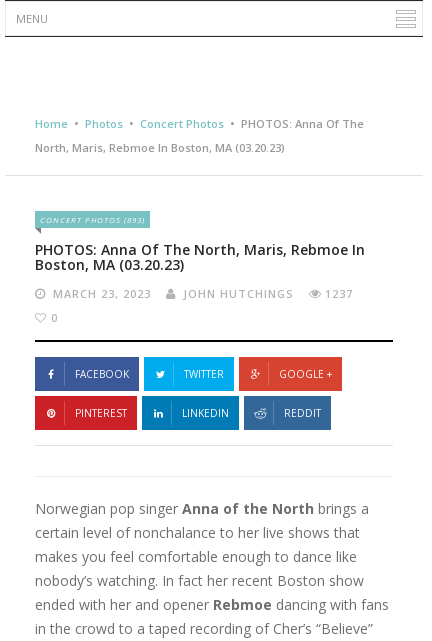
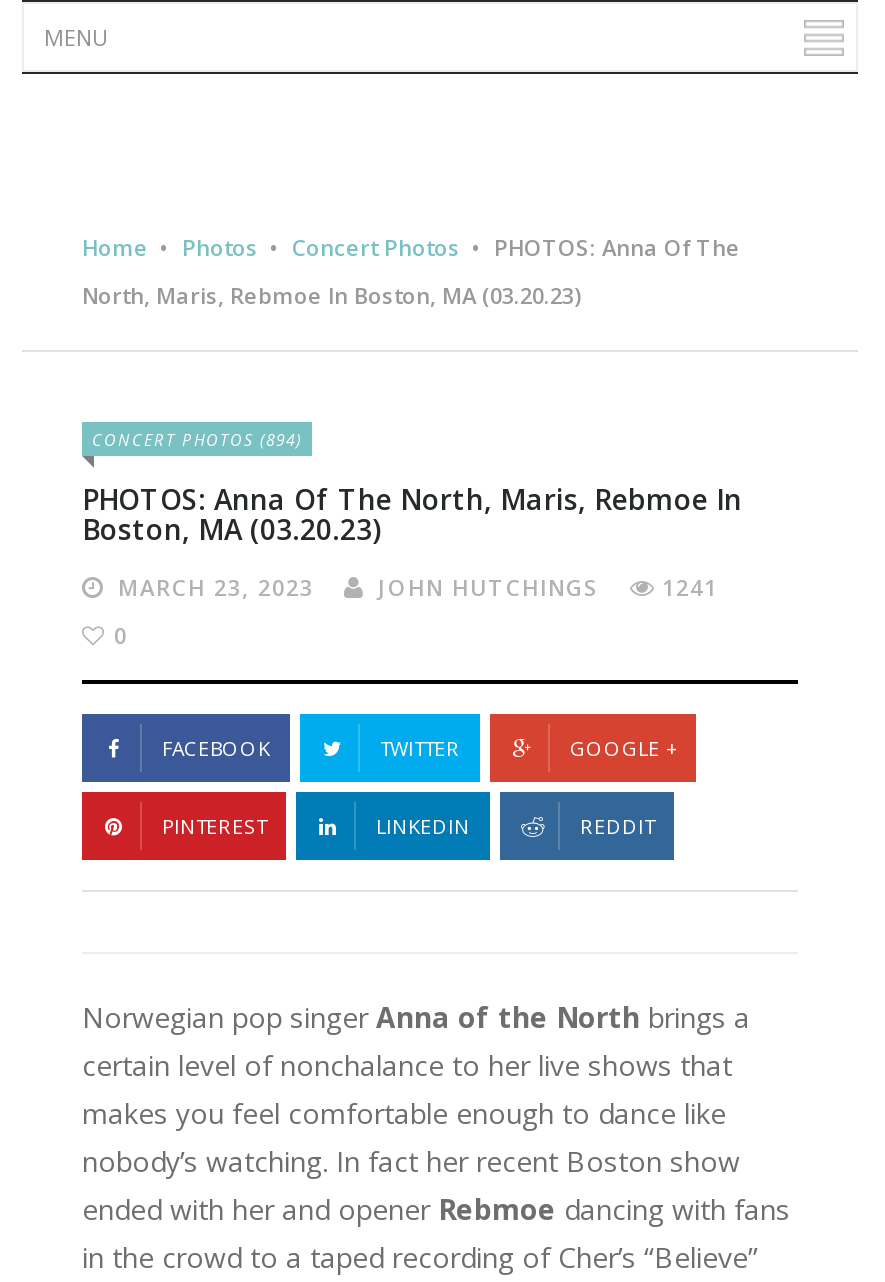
[40,214,145,225] CONCERT PHOTOS (893) -> [92,428,302,450] CONCERT PHOTOS (894)
[325,286,353,301] 1237 -> [662,572,718,602] 1241

